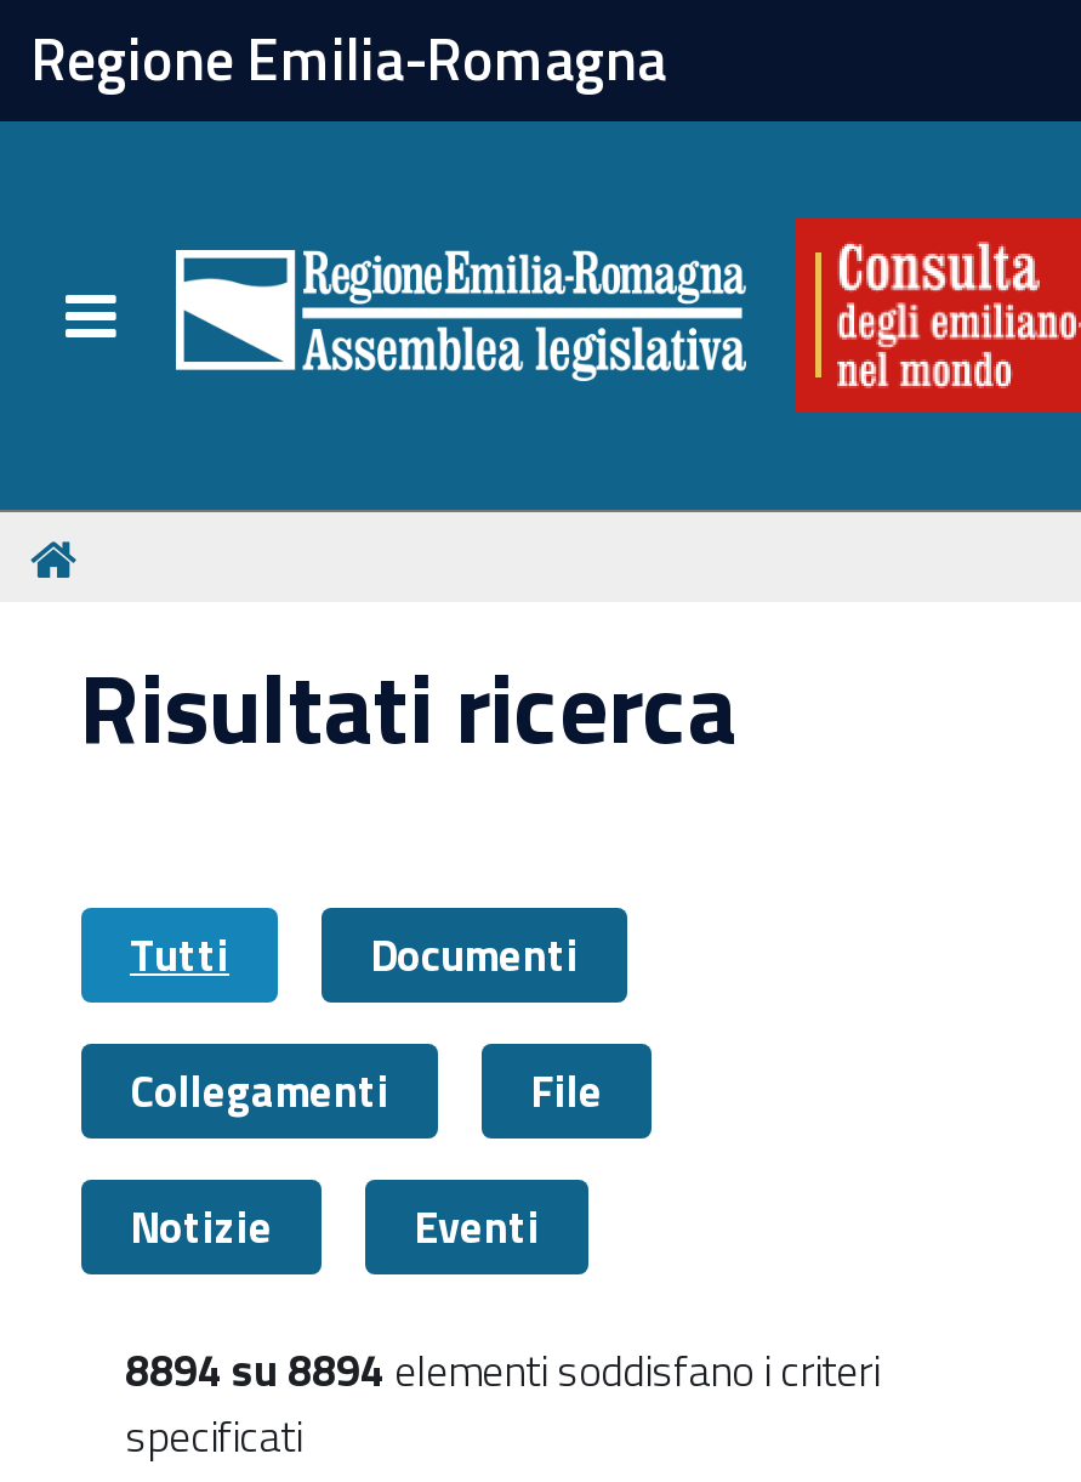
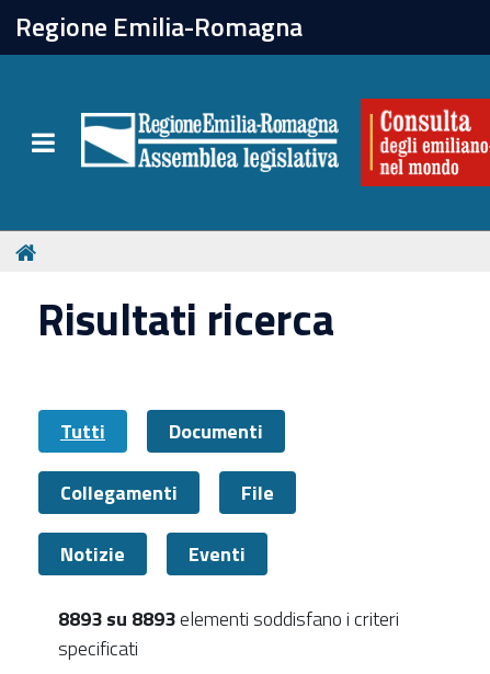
[125,1338,880,1404] 8894 su 8894 elementi soddisfano i criteri -> [58,604,399,634] 8893 su 8893 elementi soddisfano i criteri

